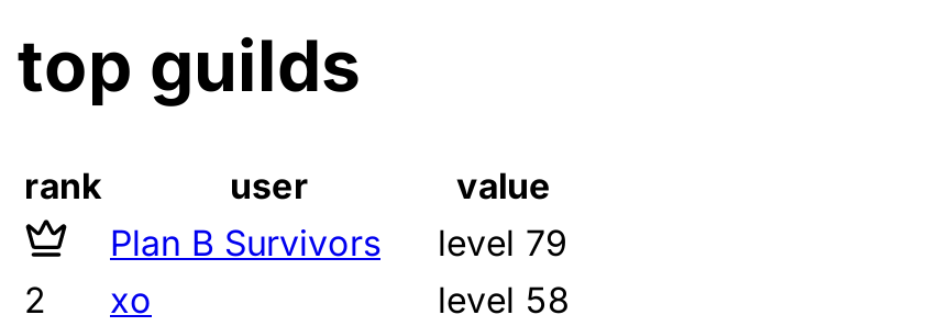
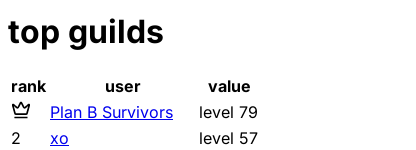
[438,277,570,321] level 58 -> [199,128,258,148] level 57

